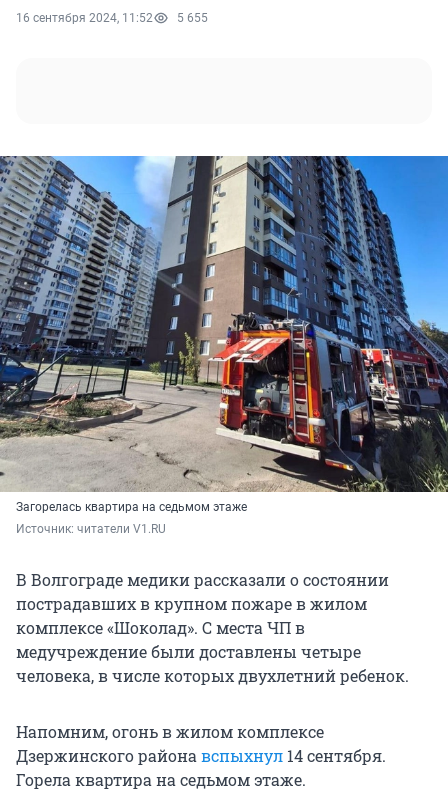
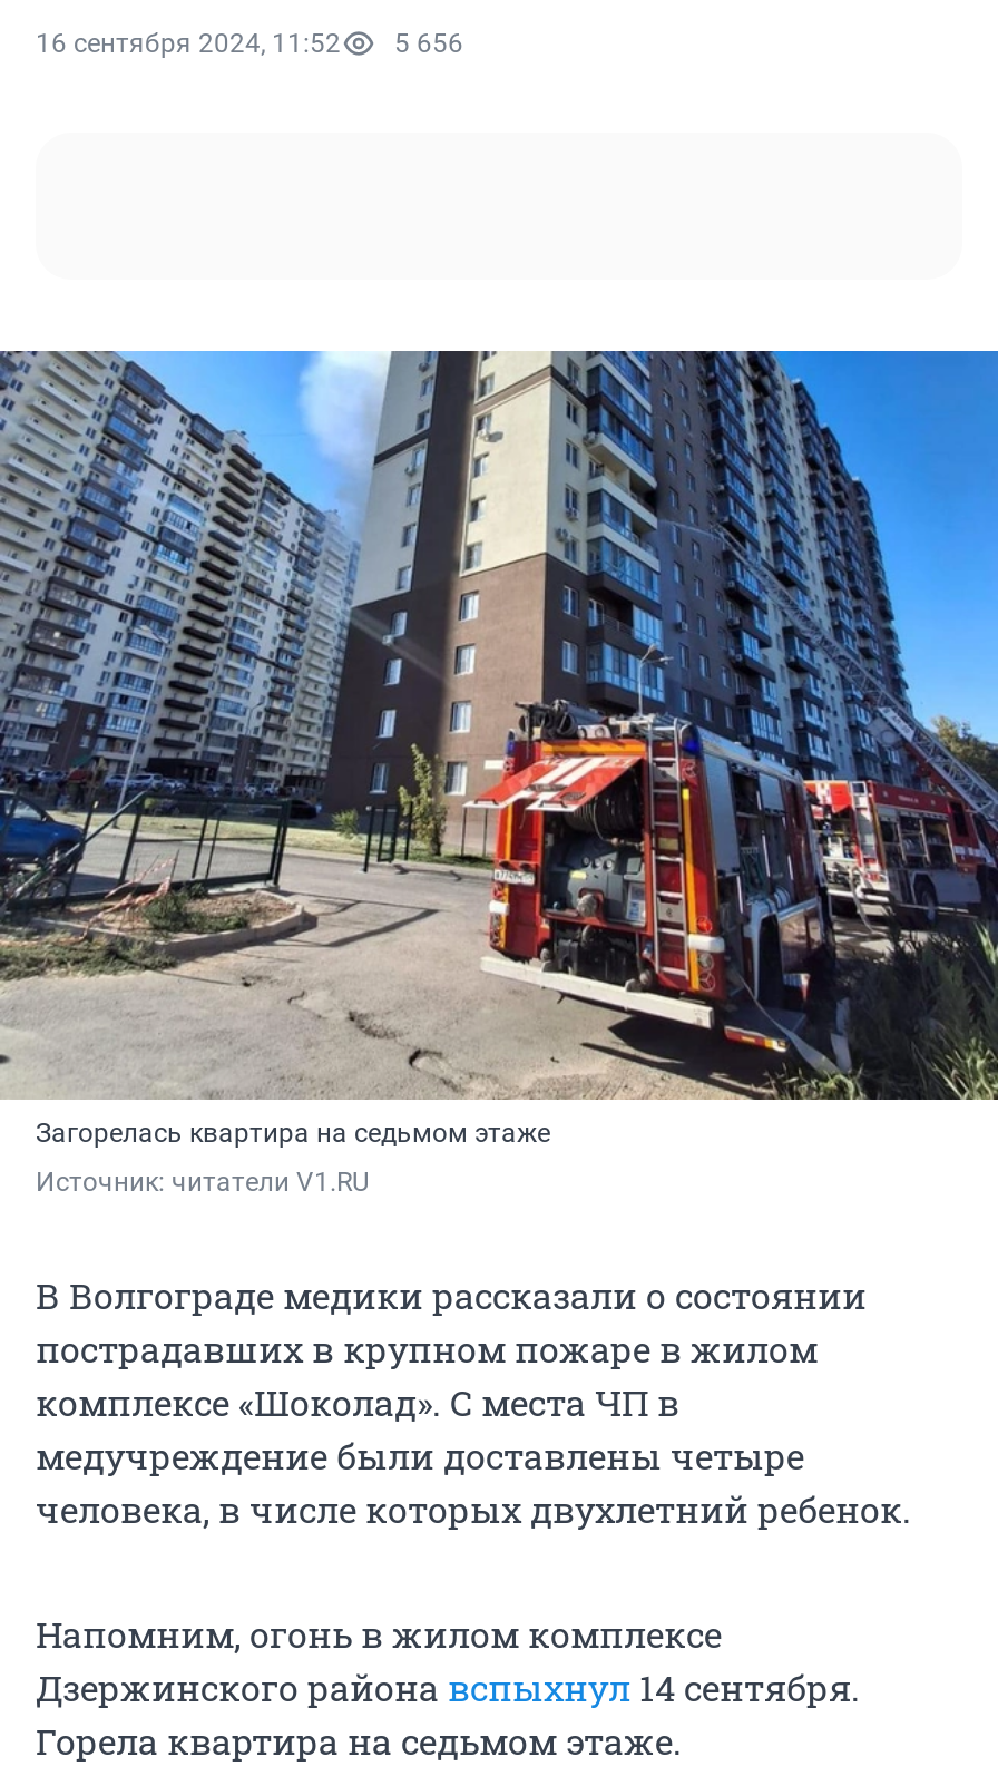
[16,11,208,25] 16 сентября 2024, 11:52 5 655 -> [36,28,463,59] 16 сентября 2024, 11:52 5 656

